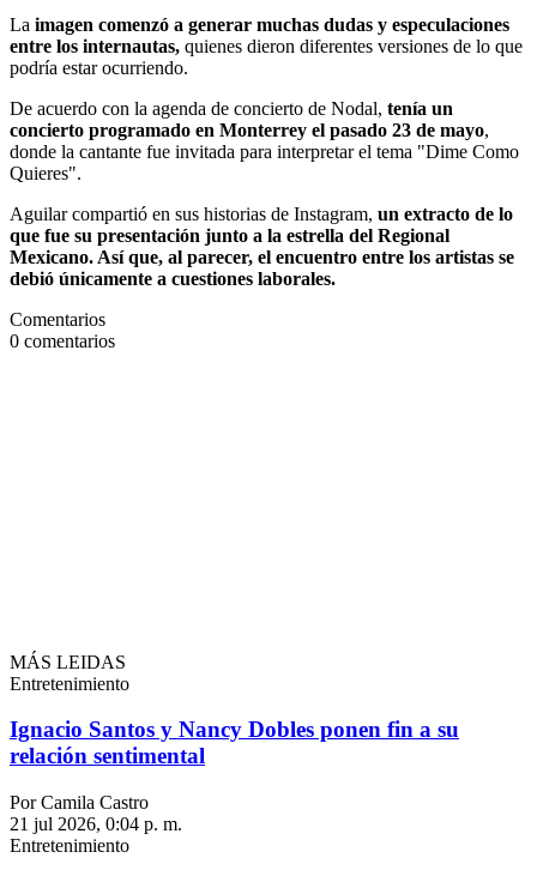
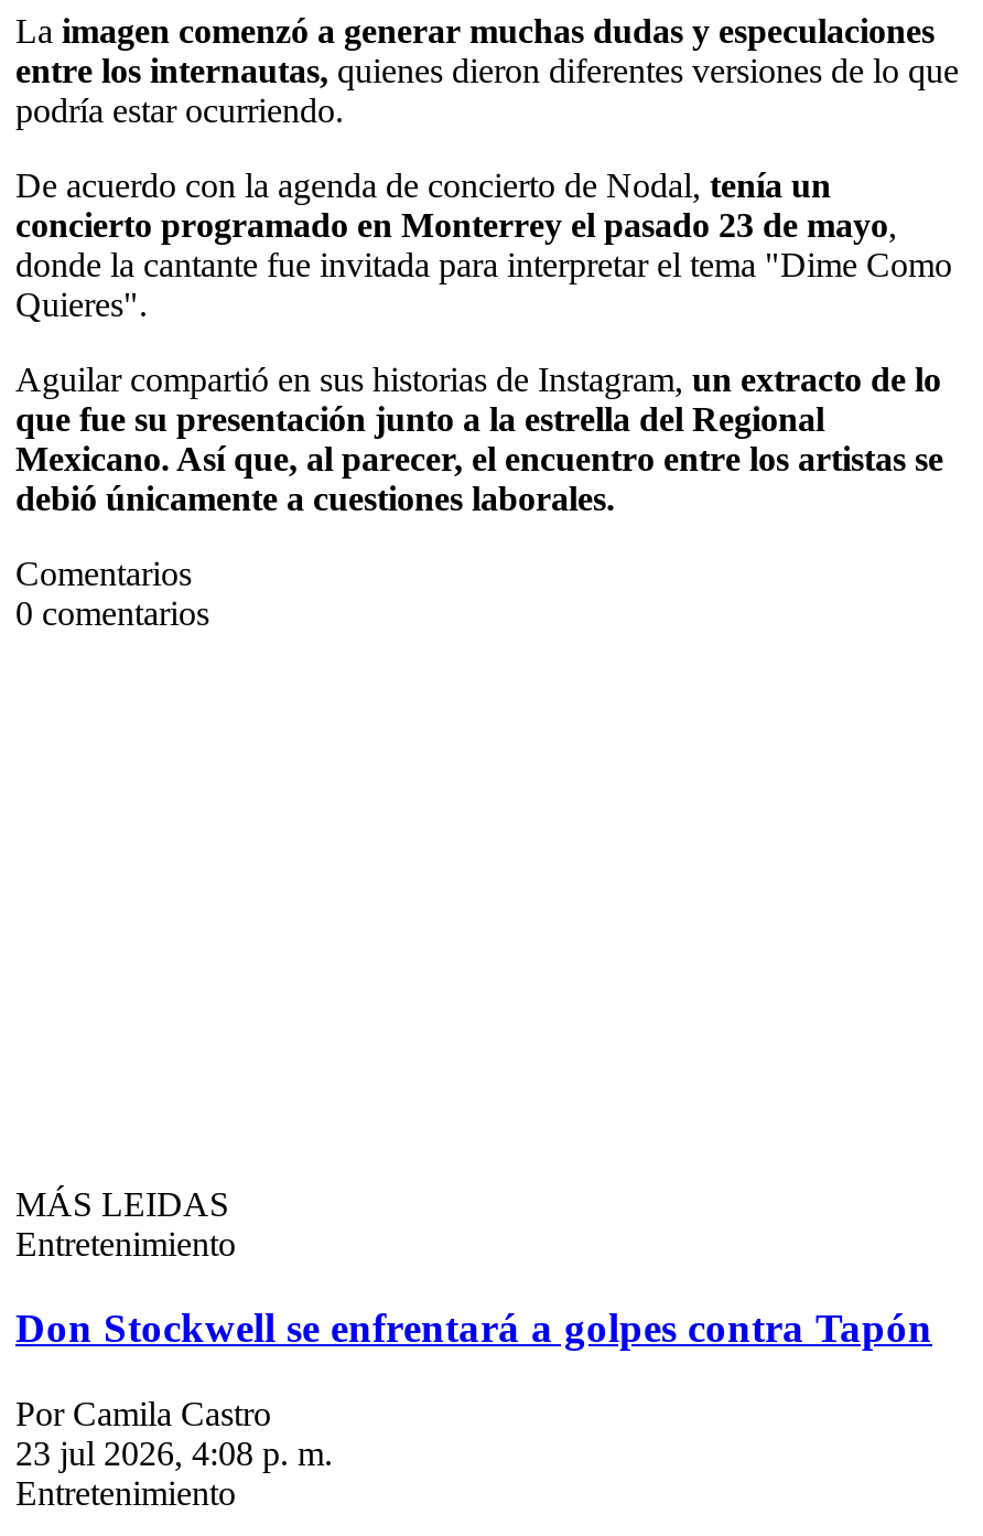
[10,717,459,769] Ignacio Santos y Nancy Dobles ponen fin a su | relación sentimental -> [15,1305,932,1352] Don Stockwell se enfrentará a golpes contra Tapón
[10,814,182,834] 21 jul 2026, 0:04 p. m. -> [15,1435,333,1472] 23 jul 2026, 4:08 p. m.

